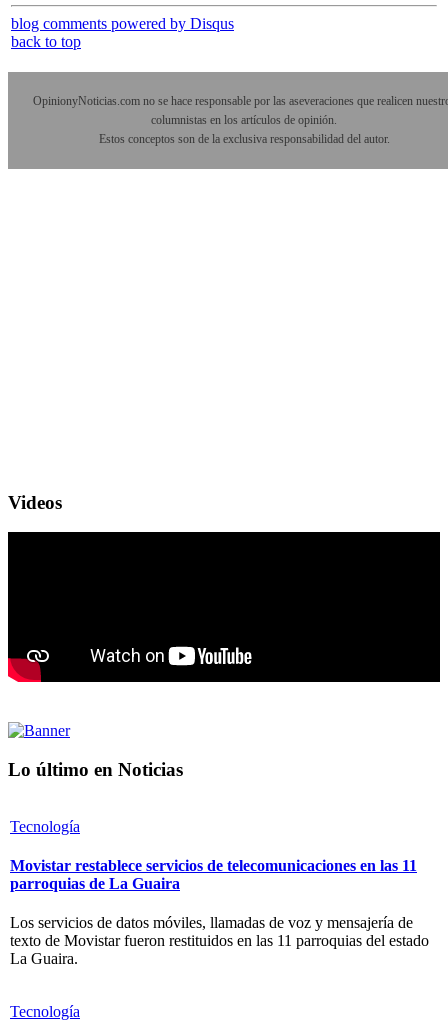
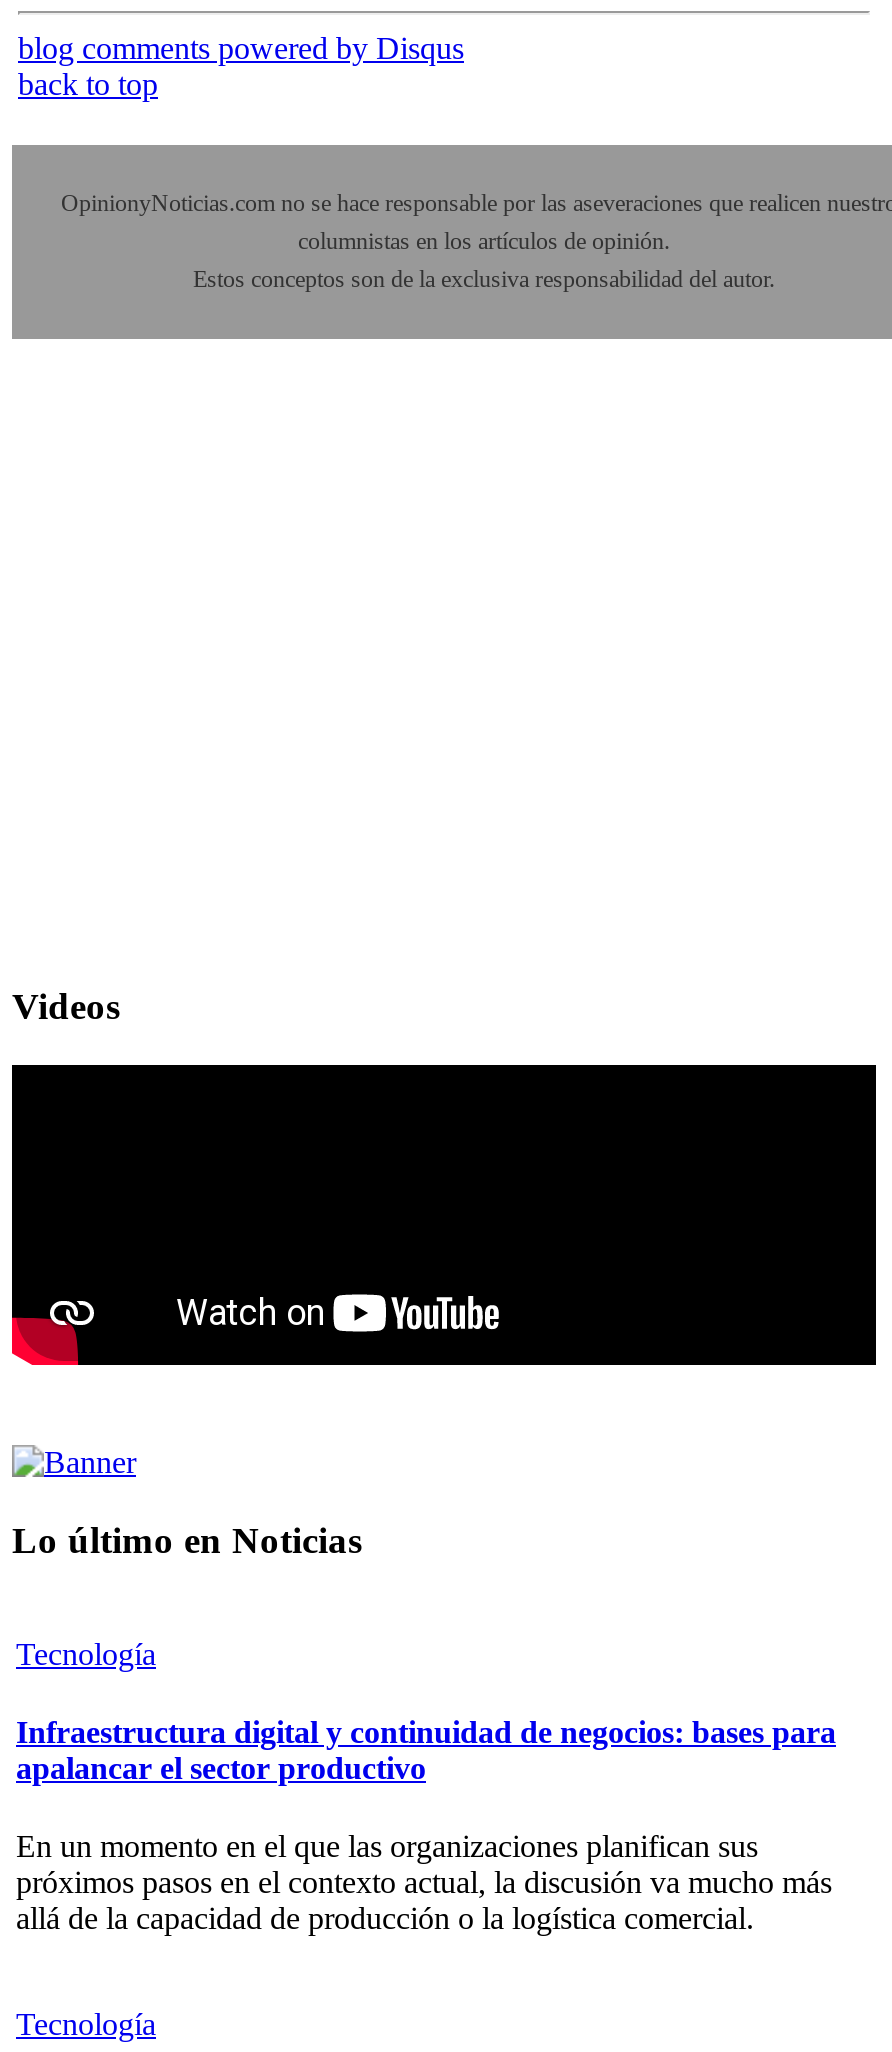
[10,857,417,892] Movistar restablece servicios de telecomunicaciones en las 11 | parroquias de La Guaira -> [16,1715,836,1785] Infraestructura digital y continuidad de negocios: bases para | apalancar el sector productivo
[10,914,429,967] Los servicios de datos móviles, llamadas de voz y mensajería de | texto de Movistar fueron restituidos en las 11 parroquias del estado | La Guaira. -> [16,1829,832,1935] En un momento en el que las organizaciones planifican sus | próximos pasos en el contexto actual, la discusión va mucho más | allá de la capacidad de producción o la logística comercial.

